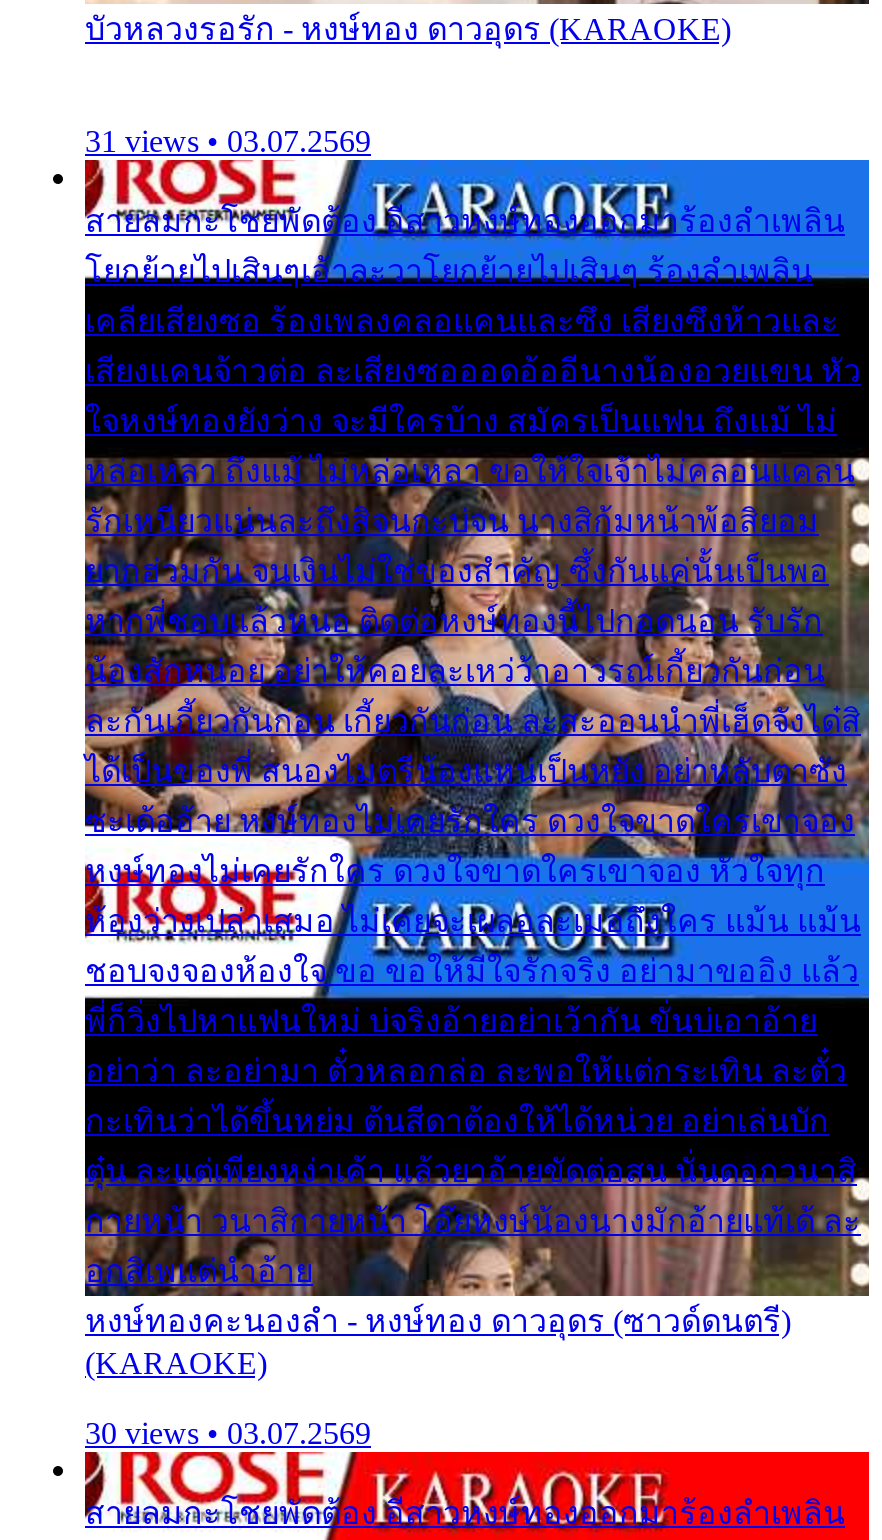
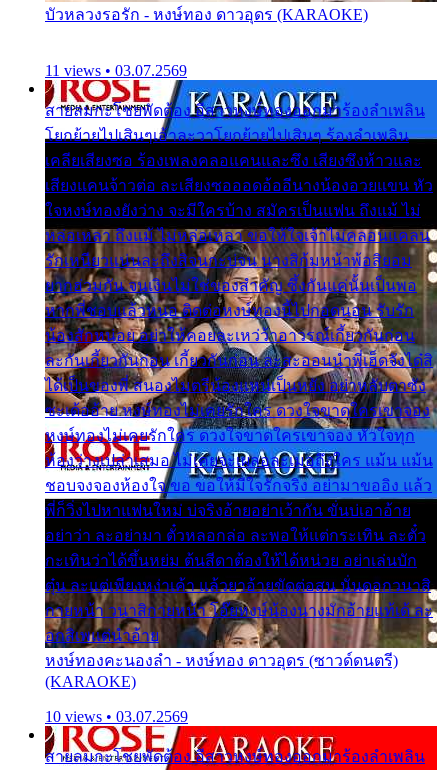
[85,124,371,158] 31 views • 03.07.2569 -> [45,62,187,79] 11 views • 03.07.2569
[85,1416,371,1450] 30 views • 03.07.2569 -> [45,708,188,725] 10 views • 03.07.2569

